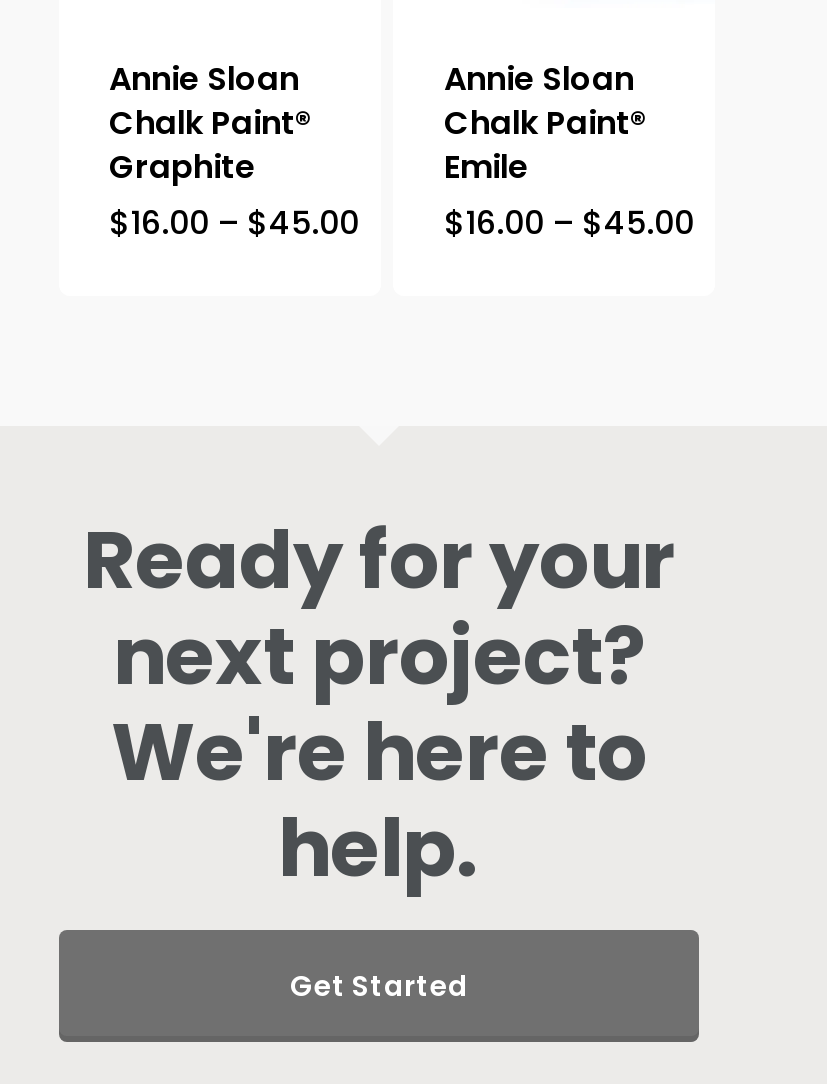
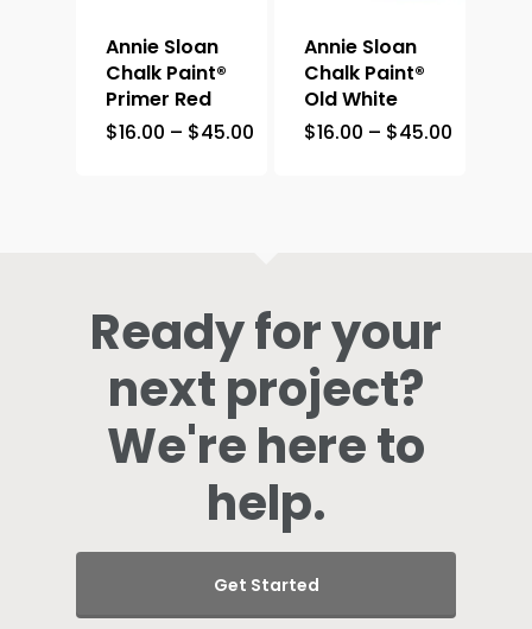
[109,145,255,191] Graphite -> [106,86,211,113] Primer Red
[444,145,528,191] Emile -> [305,86,398,113] Old White

